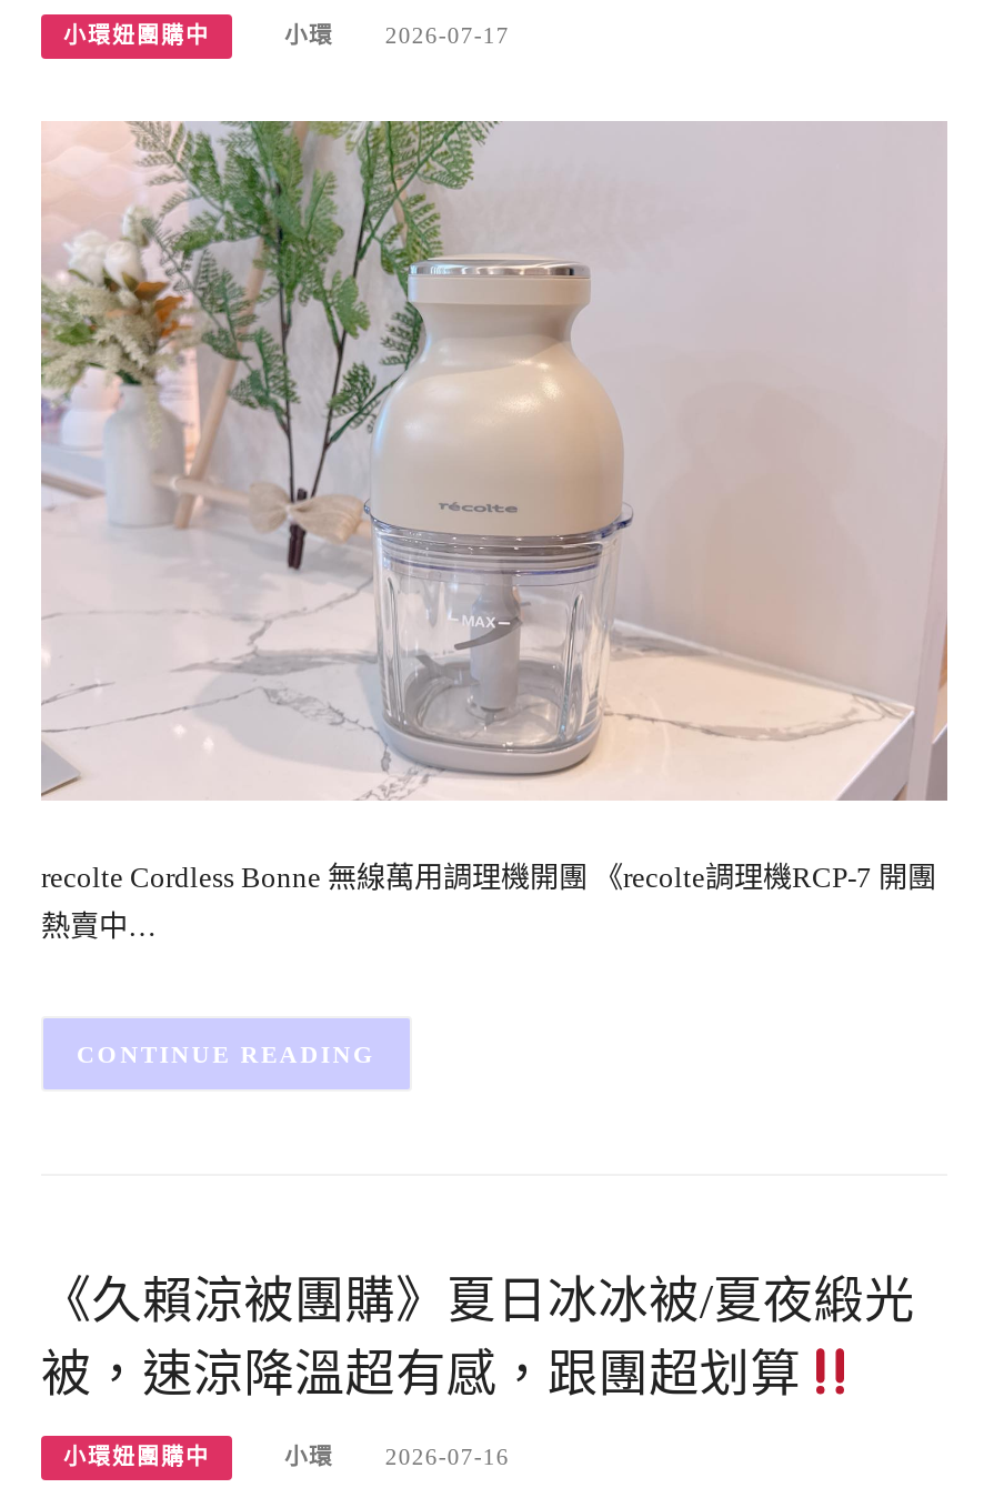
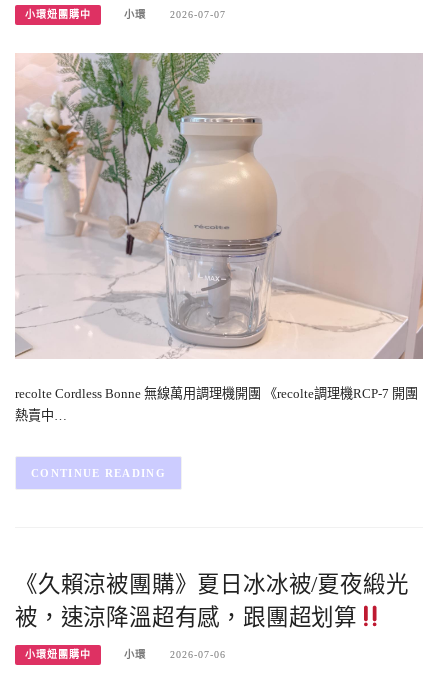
[385,23,510,48] 2026-07-17 -> [170,9,226,20] 2026-07-07
[385,1445,510,1469] 2026-07-16 -> [170,649,226,660] 2026-07-06

